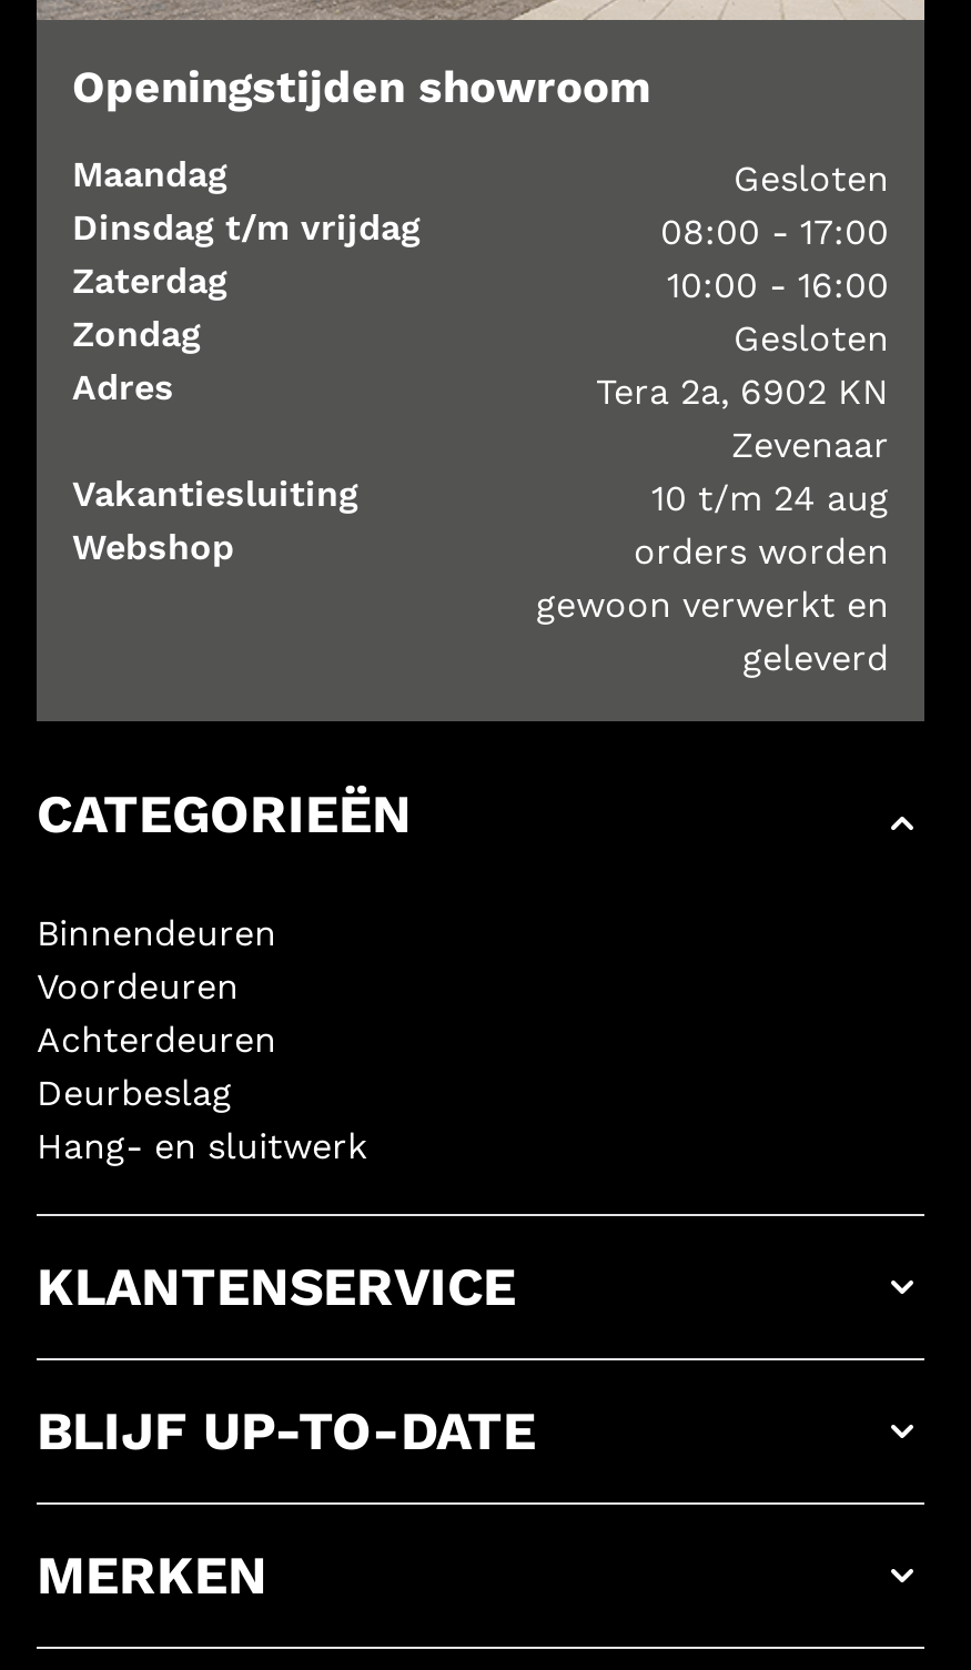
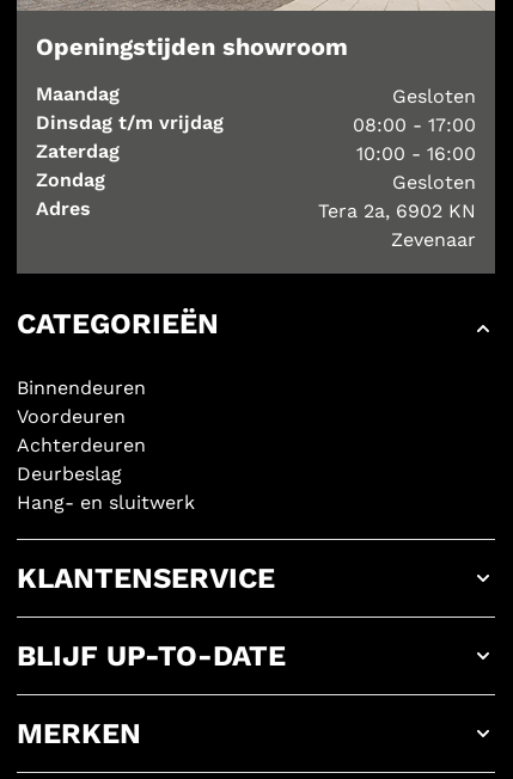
[72,474,889,680] Vakantiesluiting | 10 t/m 24 aug | Webshop | orders worden | gewoon verwerkt en | geleverd -> none

